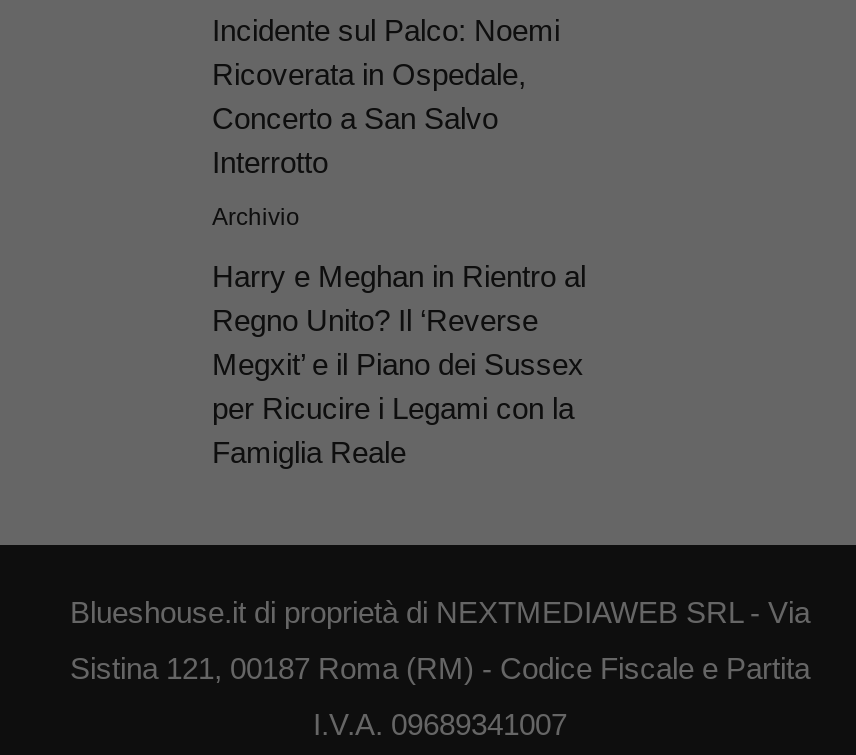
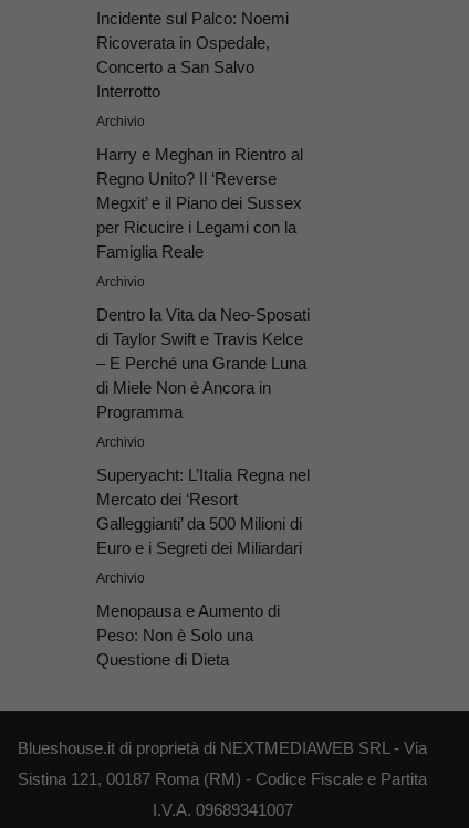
none -> [96,274,310,669] Archivio | Dentro la Vita da Neo-Sposati | di Taylor Swift e Travis Kelce | – E Perché una Grande Luna | di Miele Non è Ancora in | Programma | Archivio | Superyacht: L’Italia Regna nel | Mercato dei ‘Resort | Galleggianti’ da 500 Milioni di | Euro e i Segreti dei Miliardari | Archivio | Menopausa e Aumento di | Peso: Non è Solo una | Questione di Dieta

